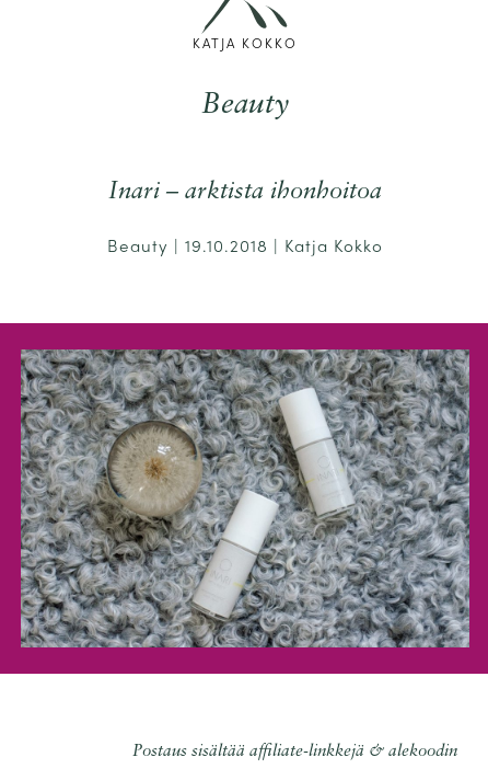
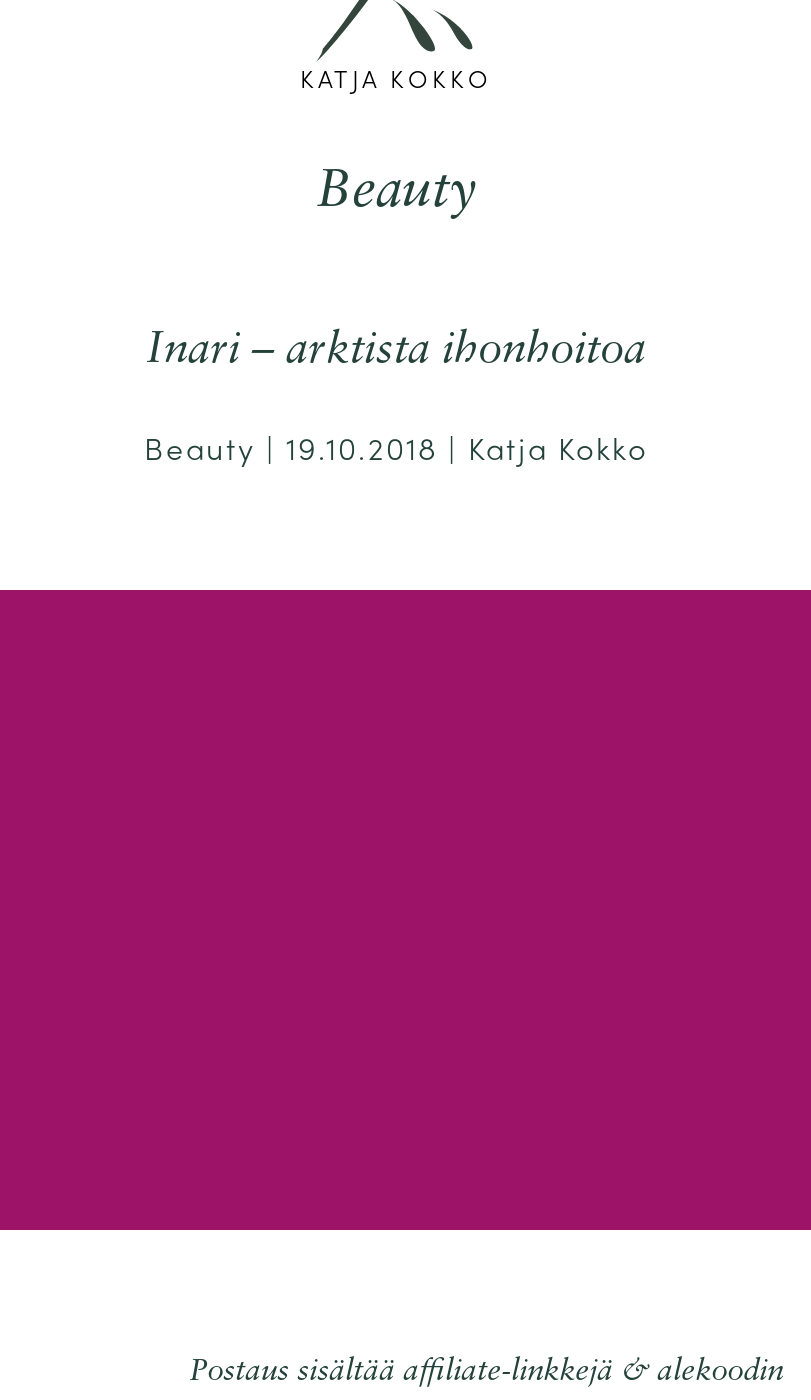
[20,348,470,649] [image] -> none

